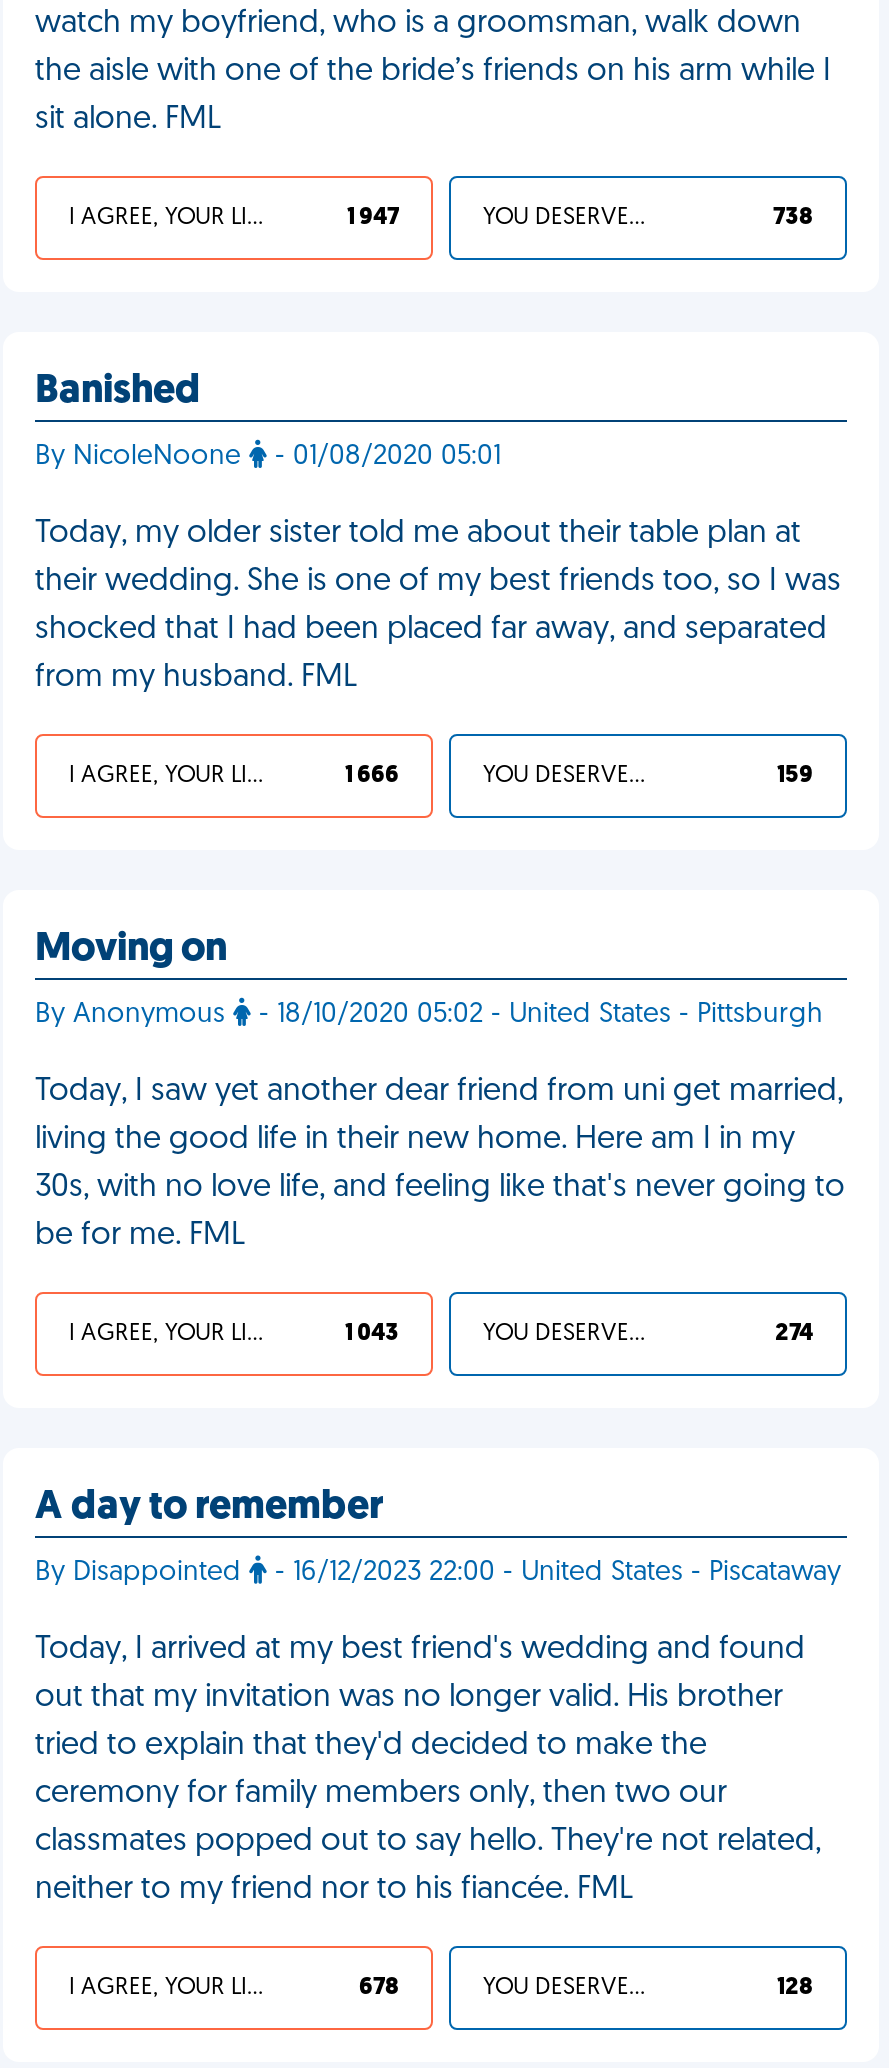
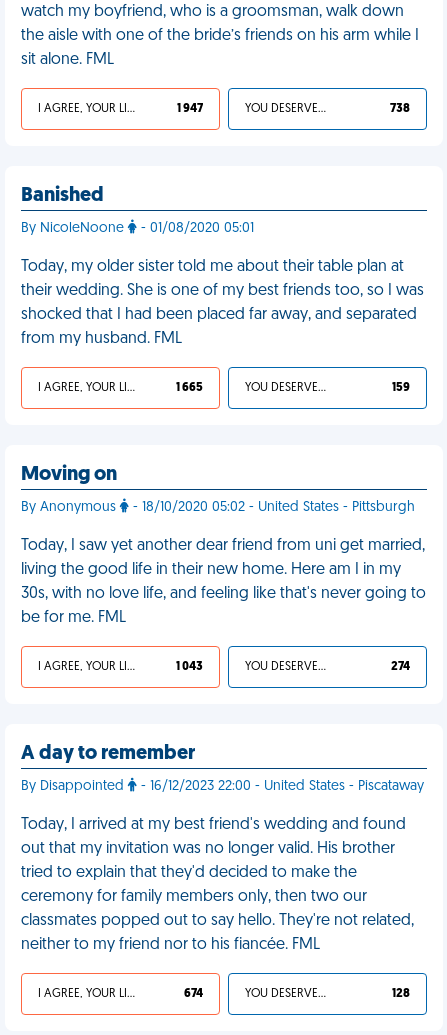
[345,764,399,788] 1 666 -> [176,382,203,394] 1 665
[359,1976,399,2000] 678 -> [184,988,203,1000] 674

